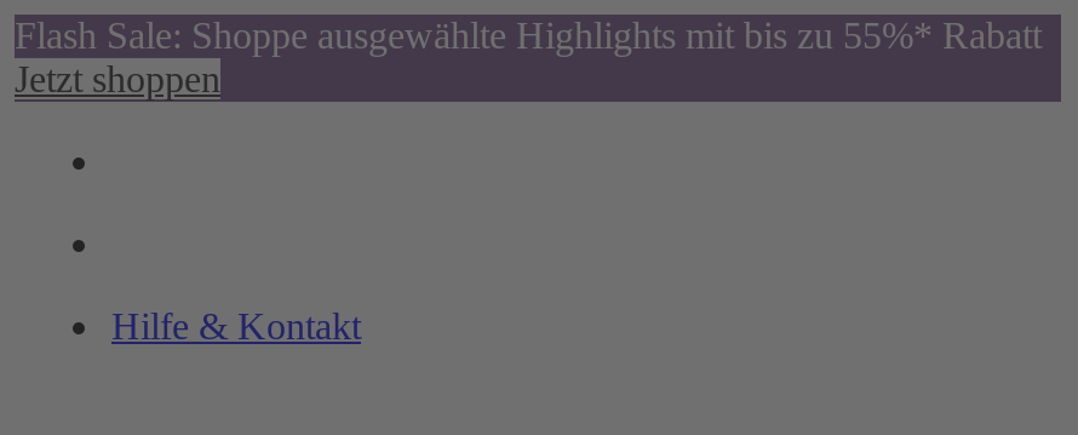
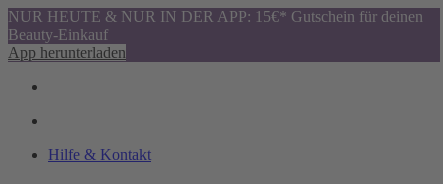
[15,15,1042,99] Flash Sale: Shoppe ausgewählte Highlights mit bis zu 55%* Rabatt | Jetzt shoppen -> [8,8,423,61] NUR HEUTE & NUR IN DER APP: 15€* Gutschein für deinen | Beauty-Einkauf | App herunterladen

